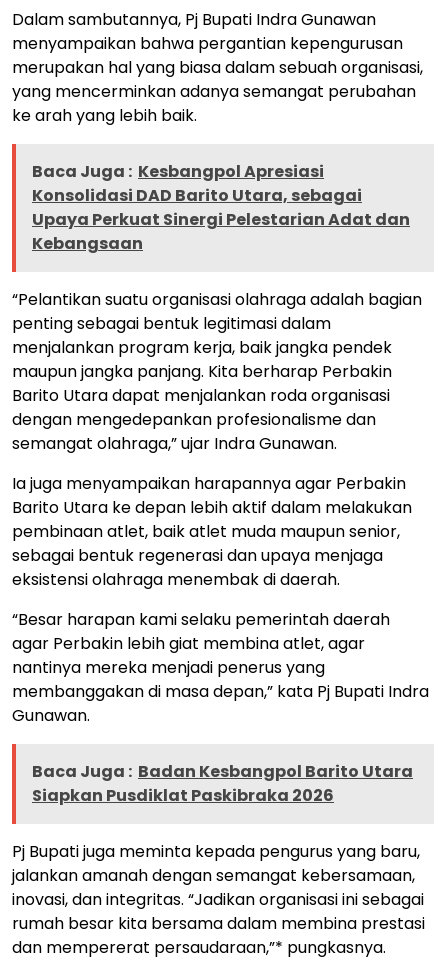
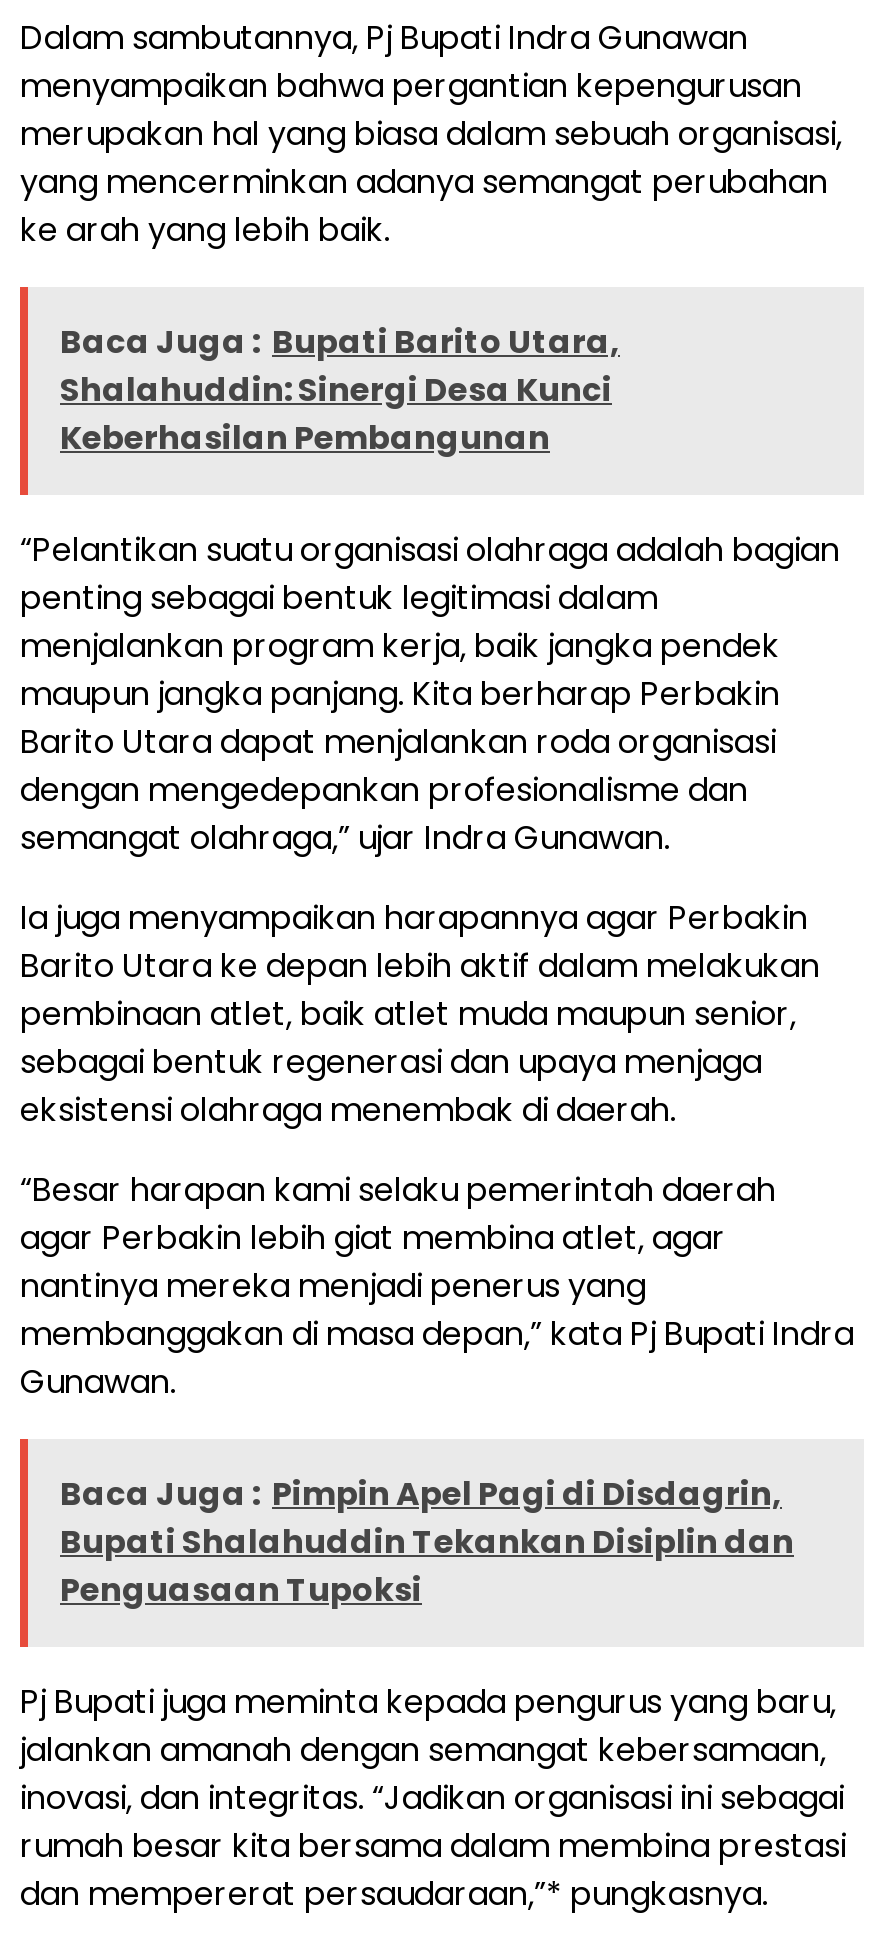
[32,160,410,255] Baca Juga : Kesbangpol Apresiasi | Konsolidasi DAD Barito Utara, sebagai | Upaya Perkuat Sinergi Pelestarian Adat dan | Kebangsaan -> [60,320,620,462] Baca Juga : Bupati Barito Utara, | Shalahuddin: Sinergi Desa Kunci | Keberhasilan Pembangunan
moved [12,288,429,727] -> [20,528,854,1406]: “Pelantikan suatu organisasi olahraga adalah bagian | penting sebagai bentuk legitimasi dalam | menjalankan program kerja, baik jangka pendek | ... | membanggakan di masa depan,” kata Pj Bupati Indra | Gunawan.
[32,760,413,807] Baca Juga : Badan Kesbangpol Barito Utara | Siapkan Pusdiklat Paskibraka 2026 -> [60,1472,794,1614] Baca Juga : Pimpin Apel Pagi di Disdagrin, | Bupati Shalahuddin Tekankan Disiplin dan | Penguasaan Tupoksi

